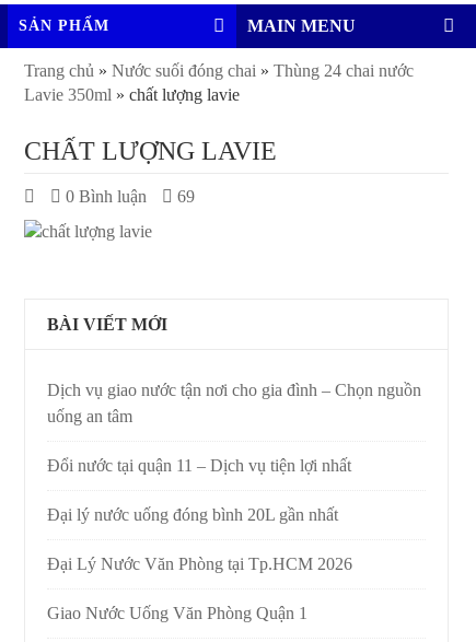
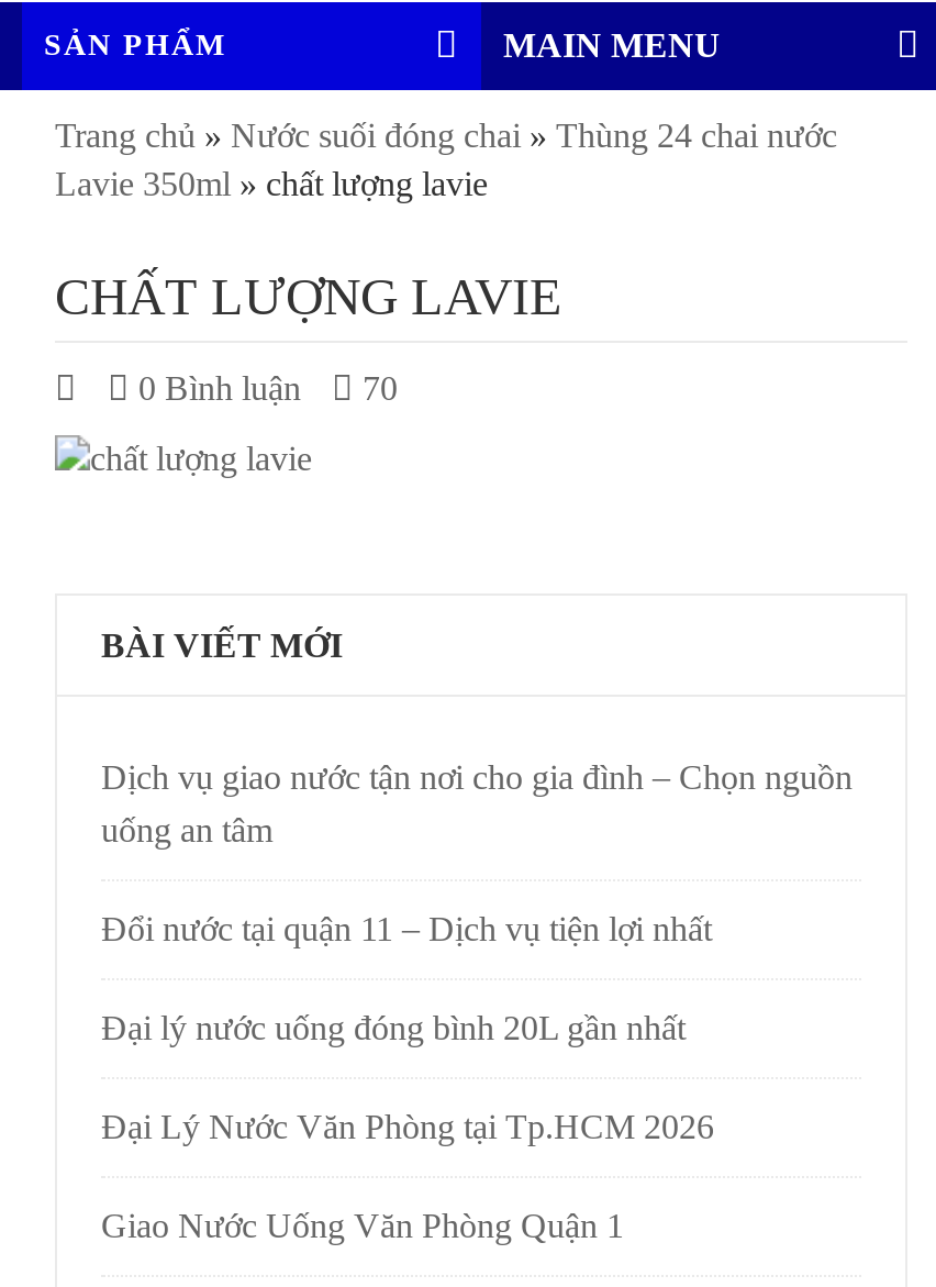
[61,187,195,206] 0 Bình luận 69 -> [130,369,398,407] 0 Bình luận 70

